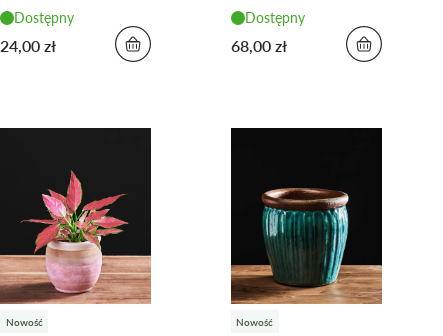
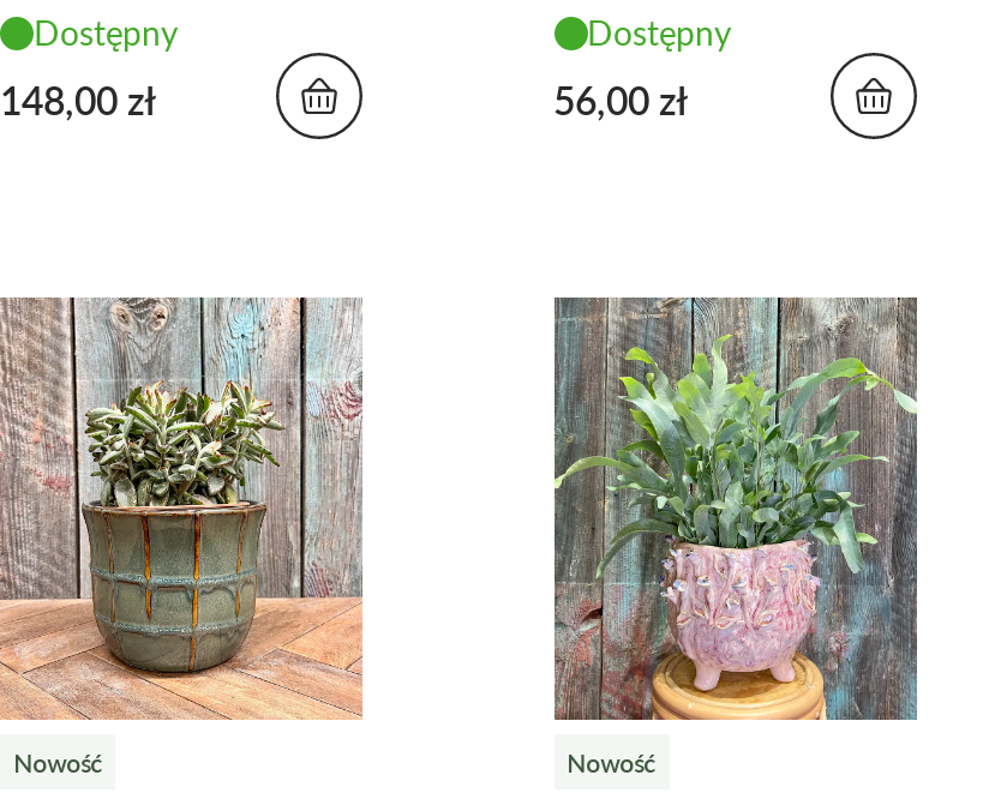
[0,36,56,55] 24,00 zł -> [0,76,156,122] 148,00 zł
[230,36,286,55] 68,00 zł -> [553,76,688,122] 56,00 zł
[3,127,152,304] [image] -> [7,295,365,720] [image]
[230,127,383,305] [image] -> [552,295,919,722] [image]

